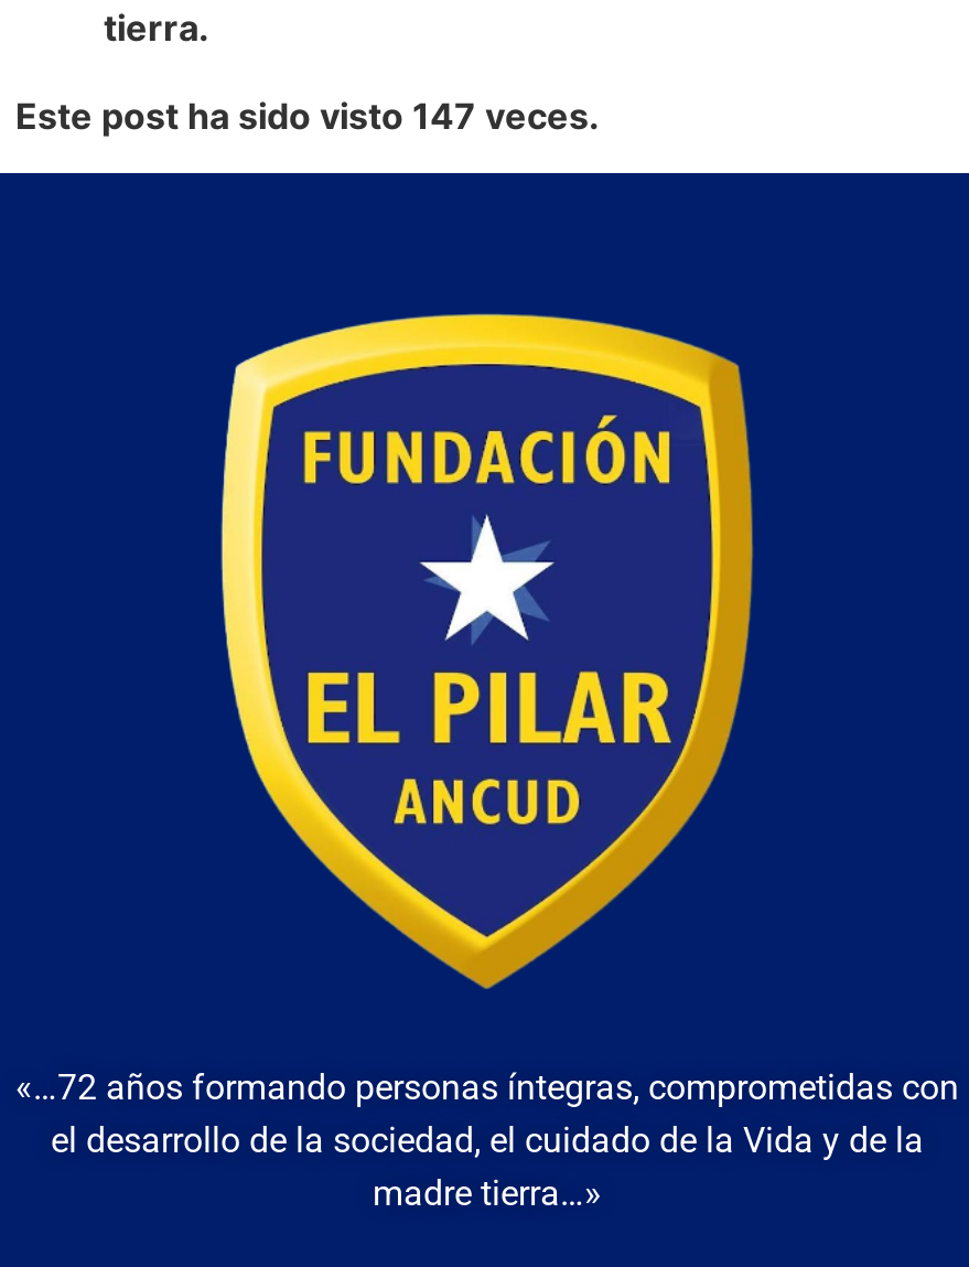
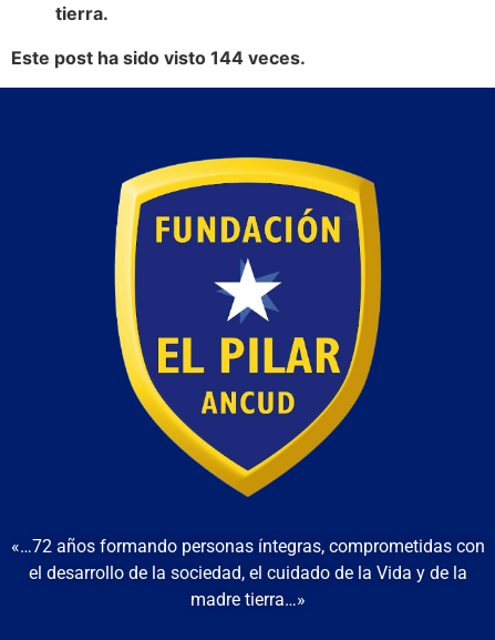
[15,93,600,137] Este post ha sido visto 147 veces. -> [11,47,306,69] Este post ha sido visto 144 veces.

